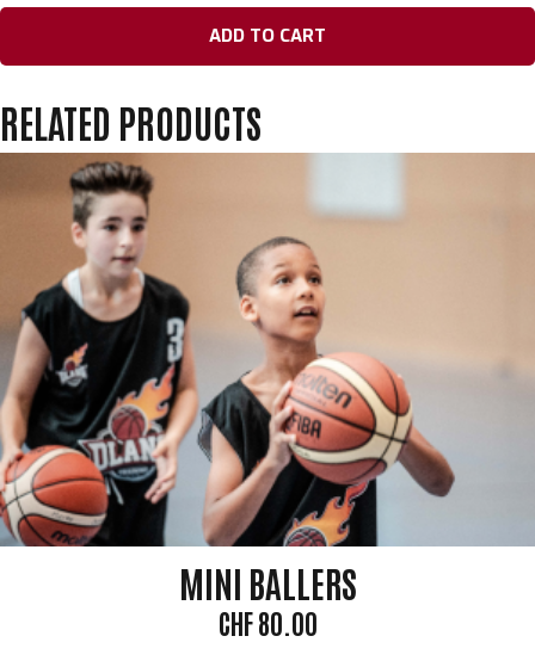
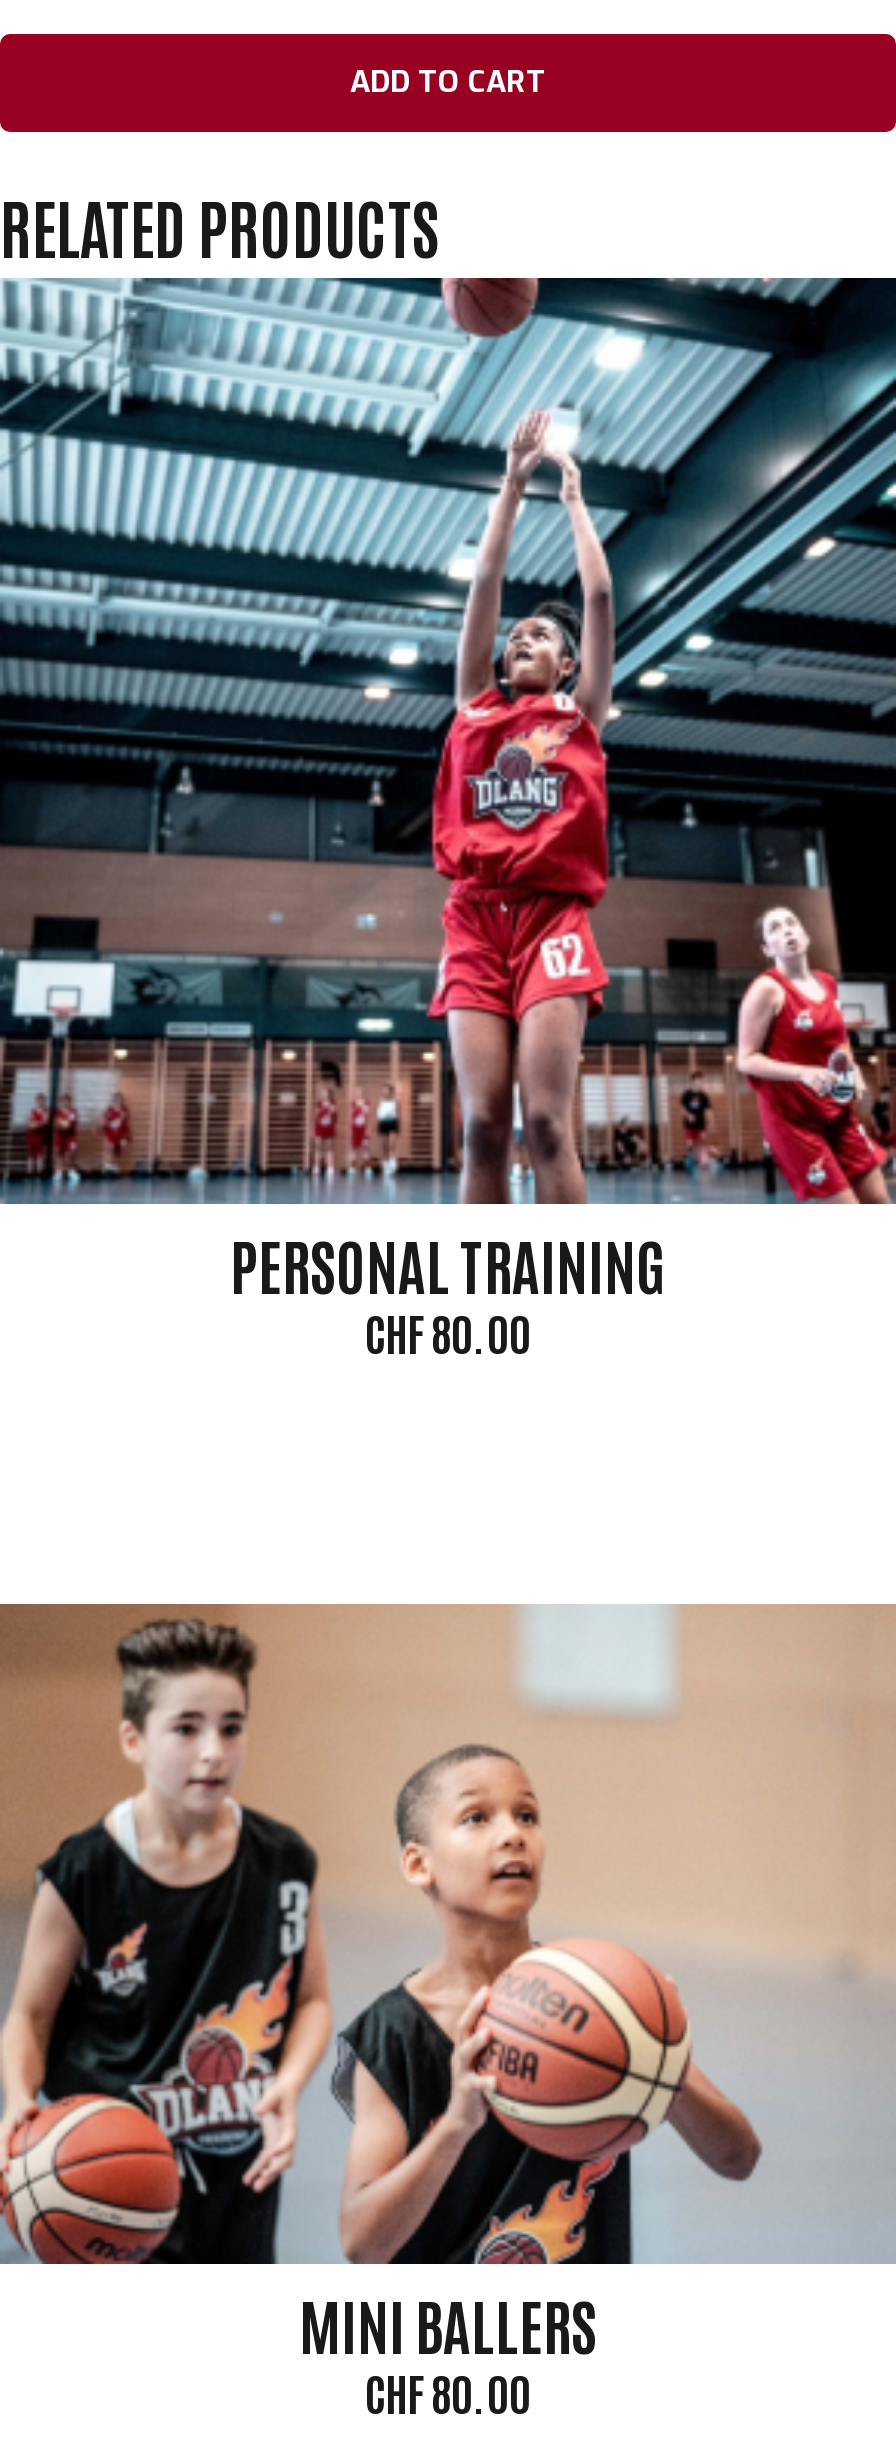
none -> [6,276,890,1361] [image] | PERSONAL TRAINING | CHF80.00

